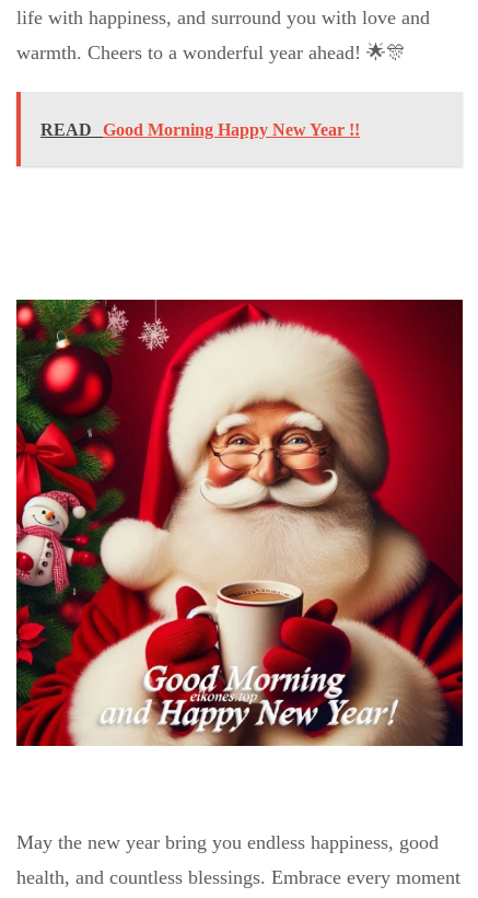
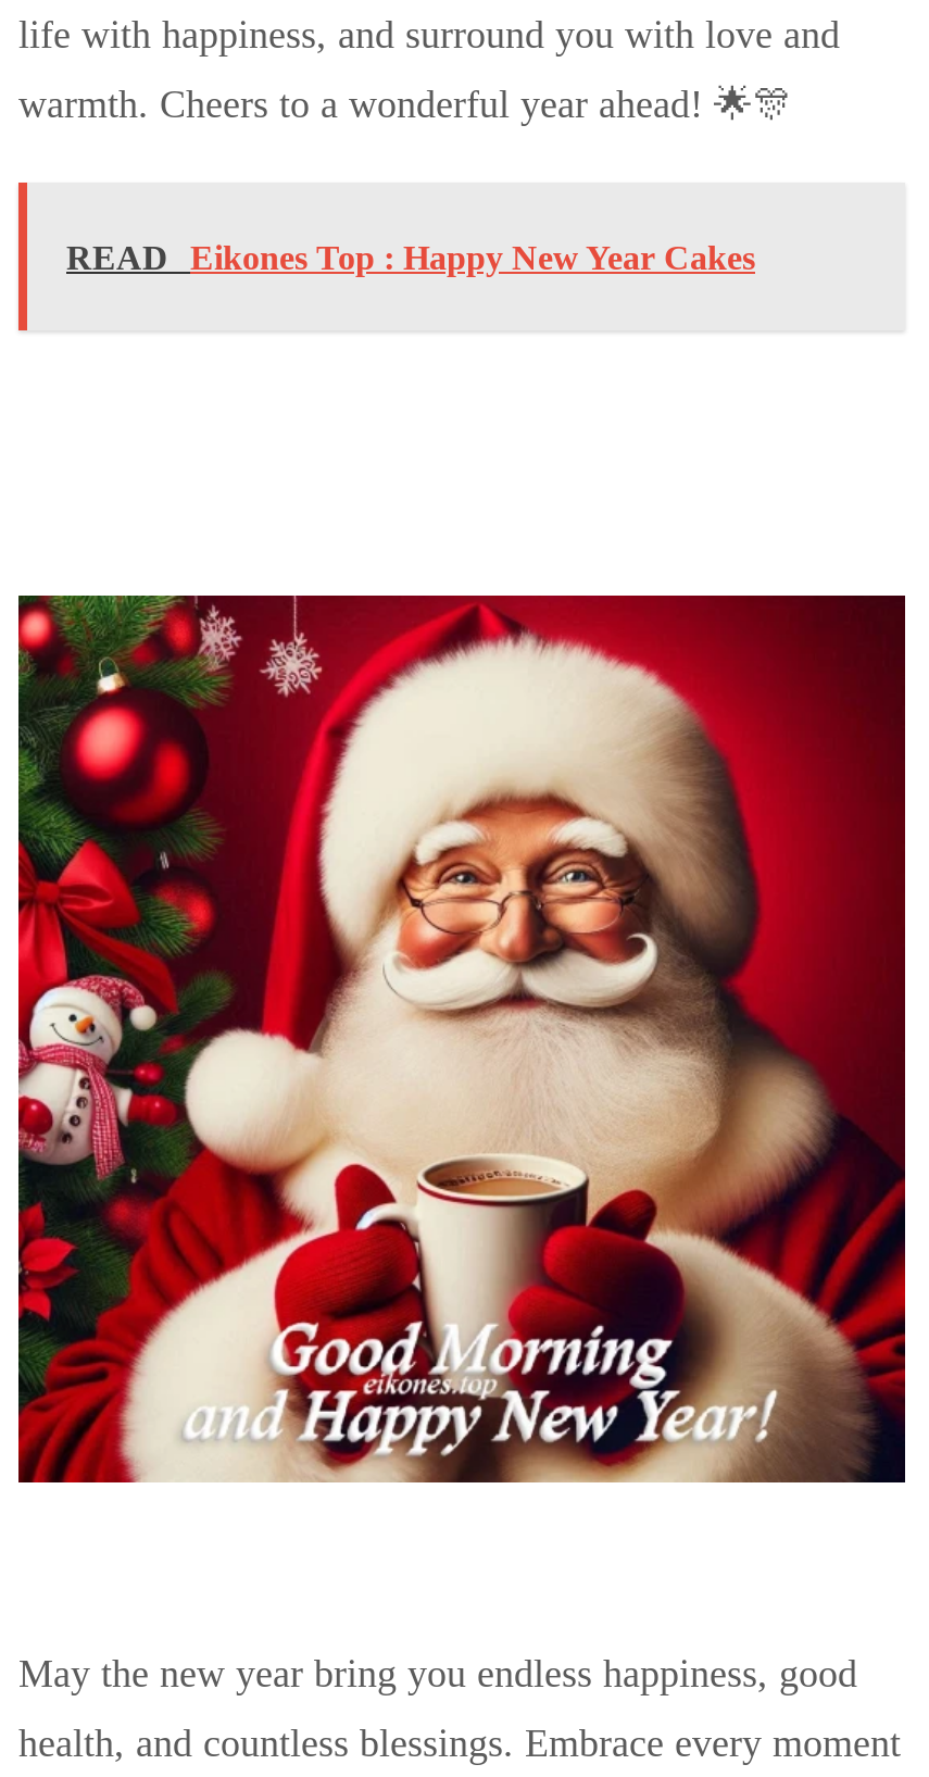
[40,120,360,139] READ Good Morning Happy New Year !! -> [66,239,755,276] READ Eikones Top : Happy New Year Cakes

